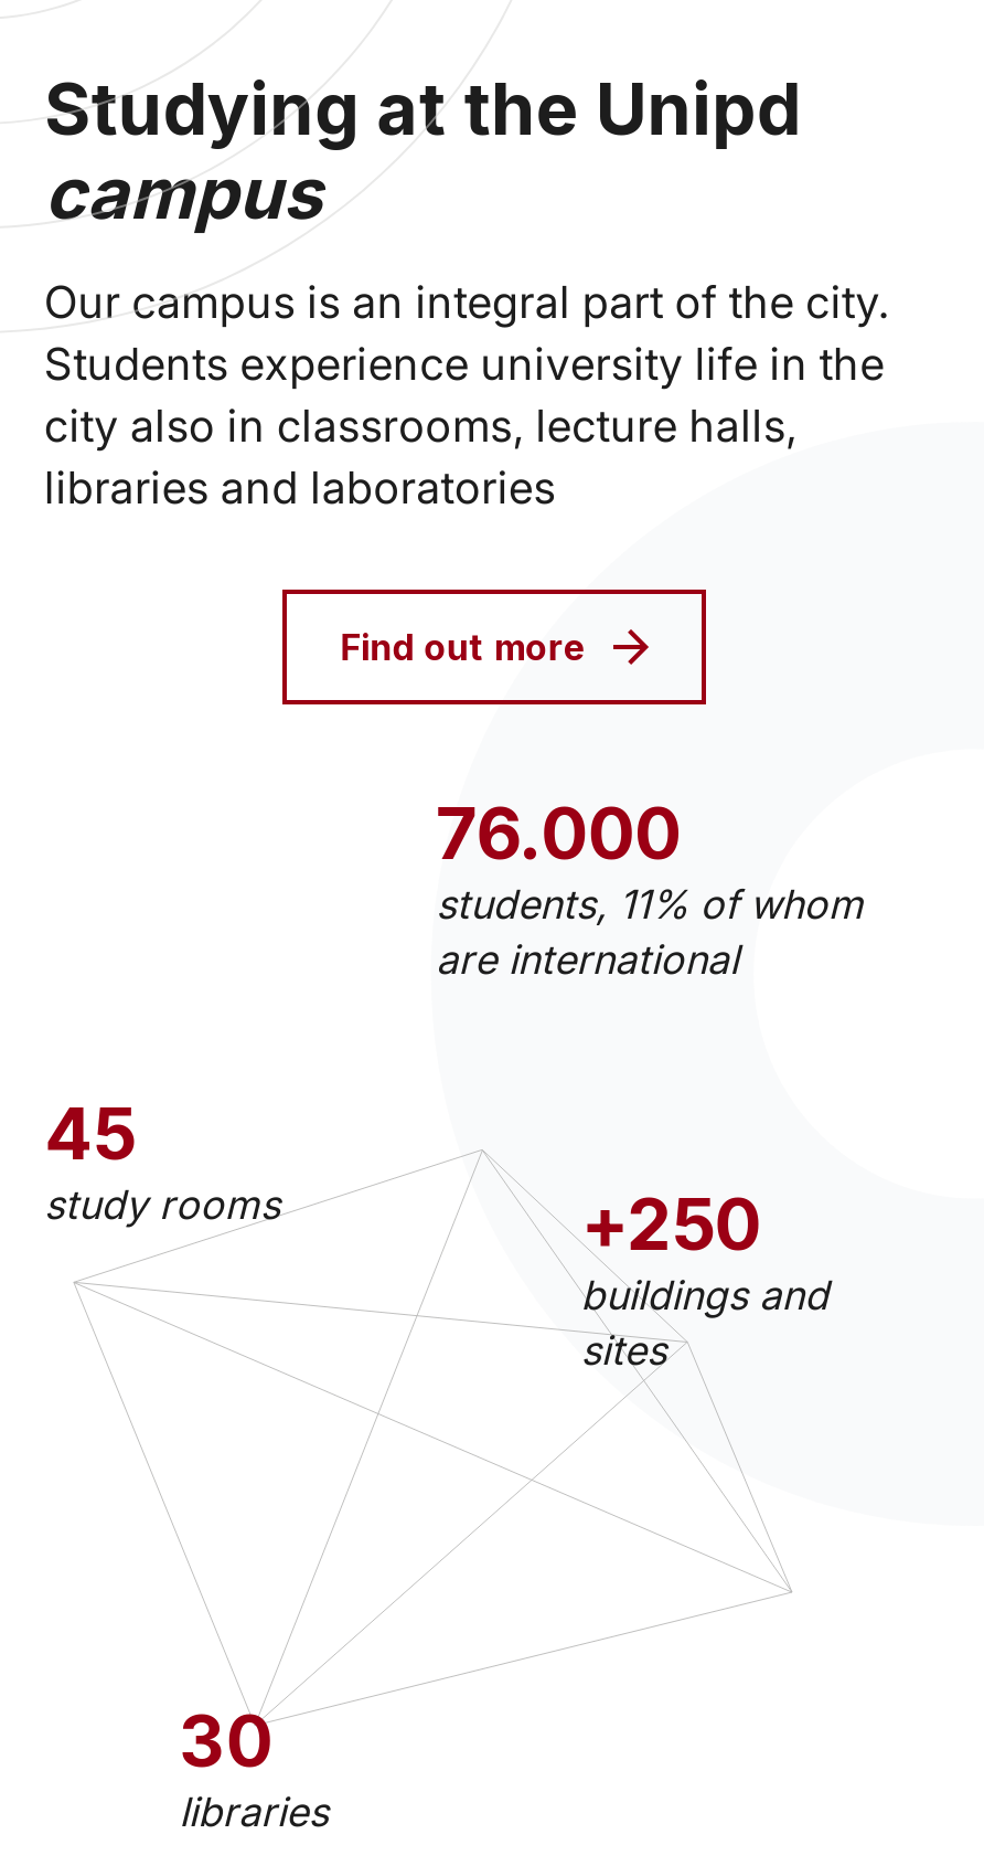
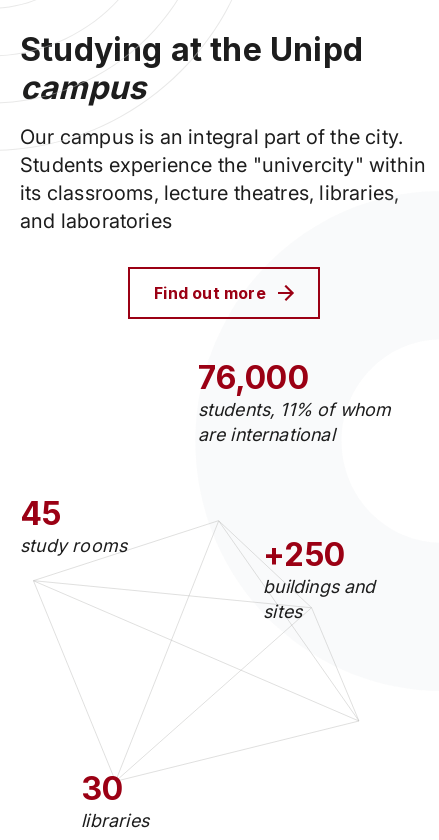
[44,338,884,515] Students experience university life in the | city also in classrooms, lecture halls, | libraries and laboratories -> [20,153,426,233] Students experience the "univercity" within | its classrooms, lecture theatres, libraries, | and laboratories
[436,791,681,877] 76.000 -> [198,358,309,397] 76,000

